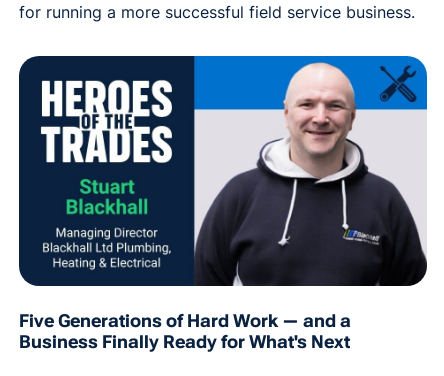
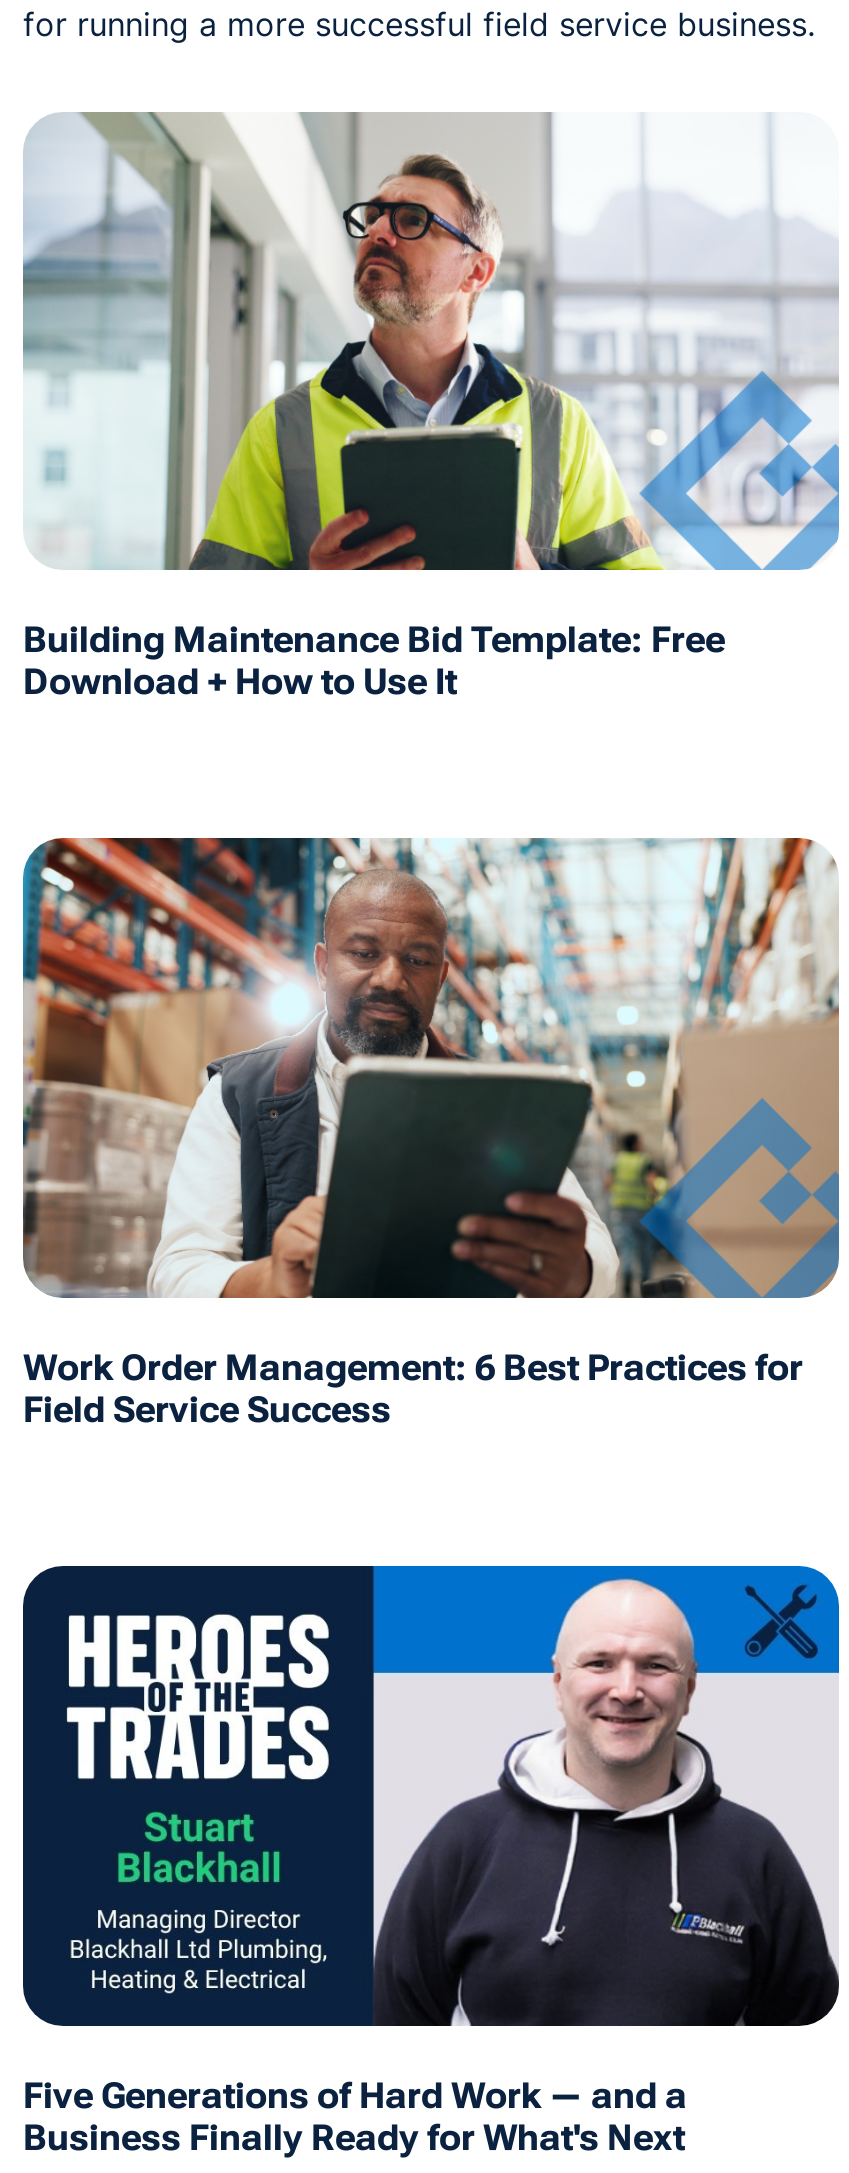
none -> [21,112,841,703] [image] | Building Maintenance Bid Template: Free | Download + How to Use It
none -> [21,836,841,1430] [image] | Work Order Management: 6 Best Practices for | Field Service Success

